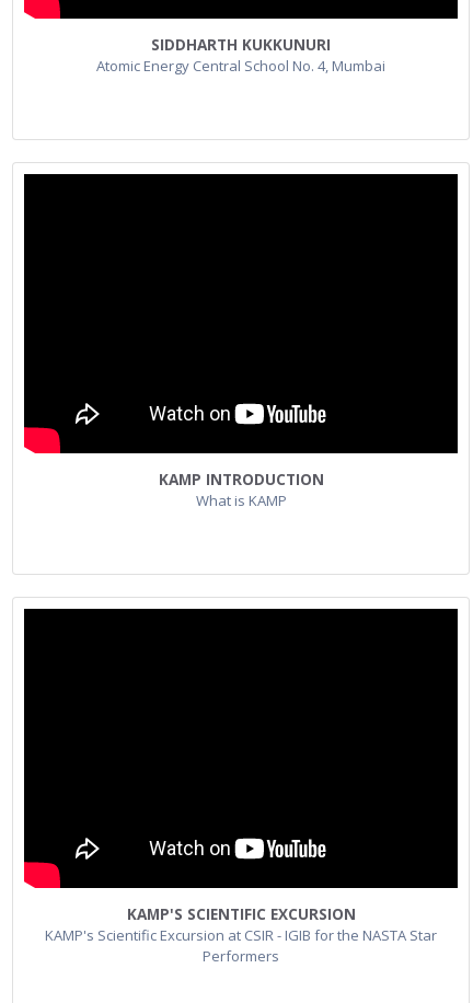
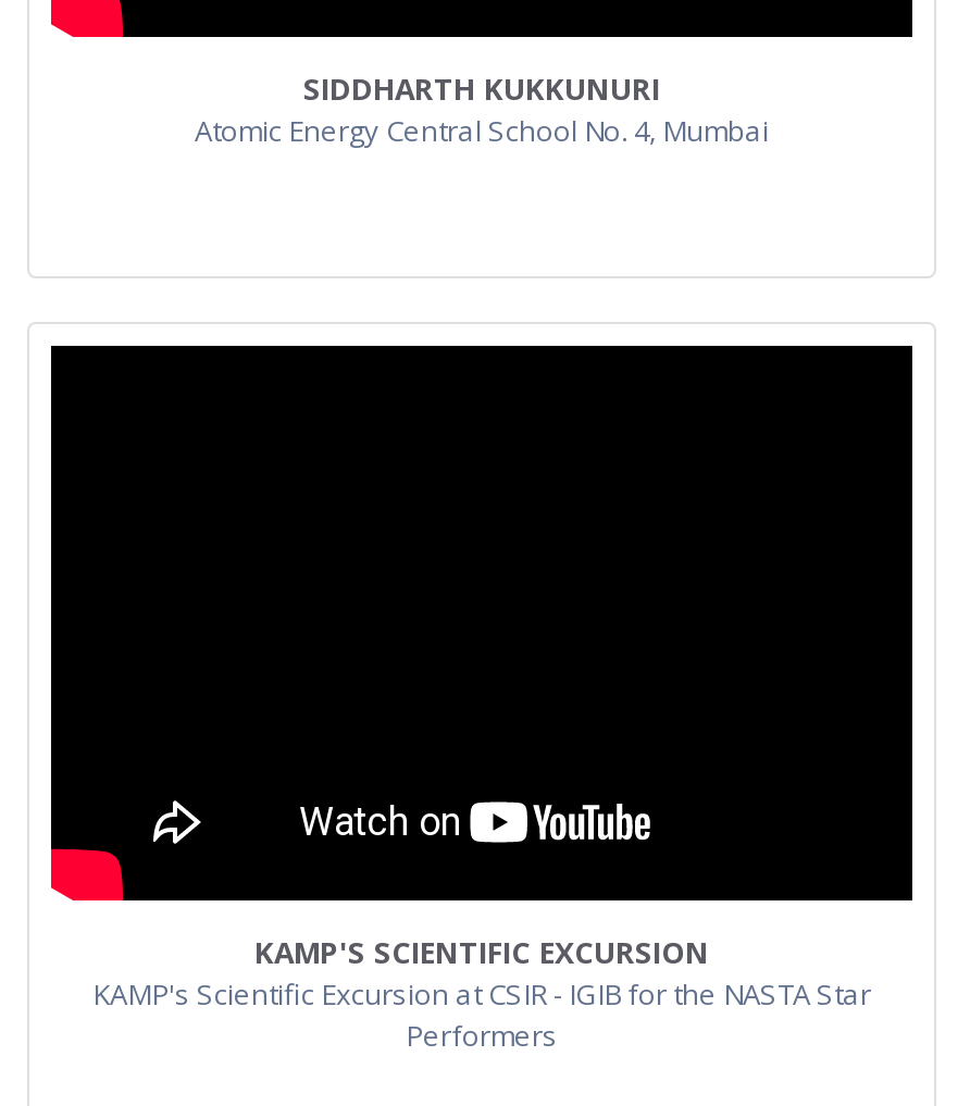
[158,469,324,511] KAMP INTRODUCTION | What is KAMP -> none

